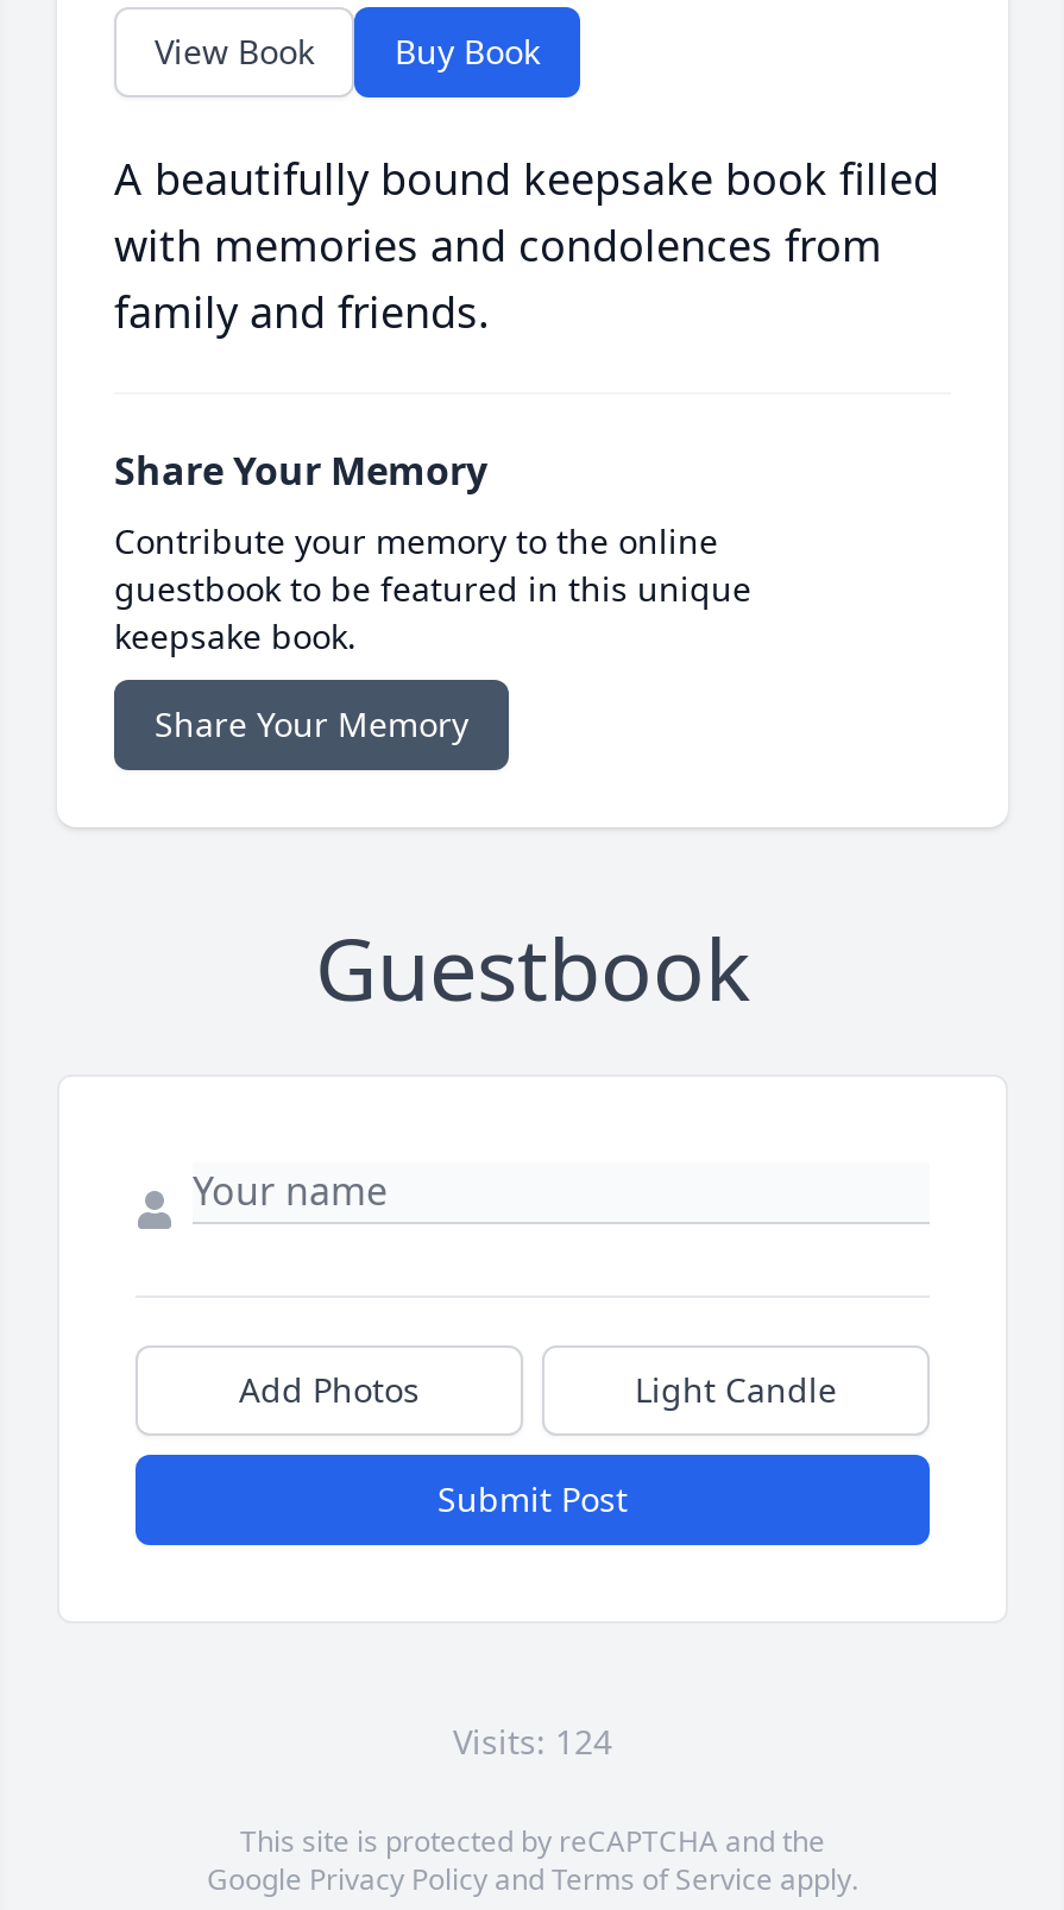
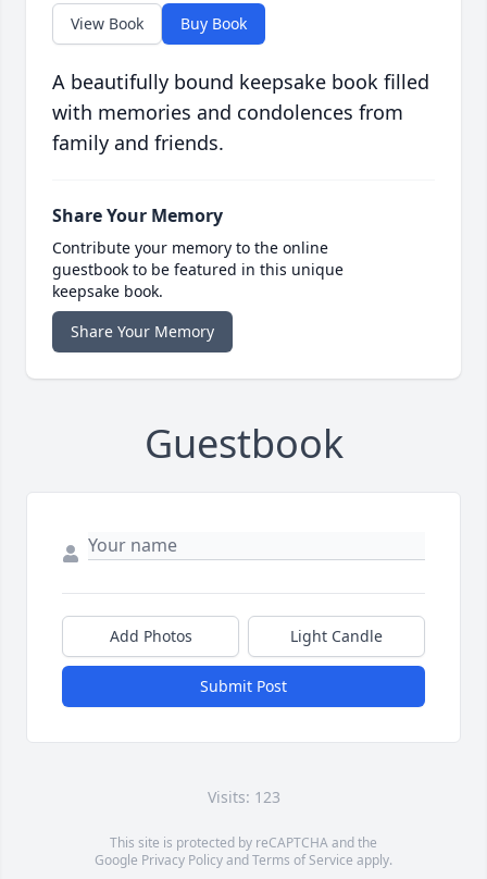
[453,1719,612,1764] Visits: 124 -> [207,787,280,807] Visits: 123

